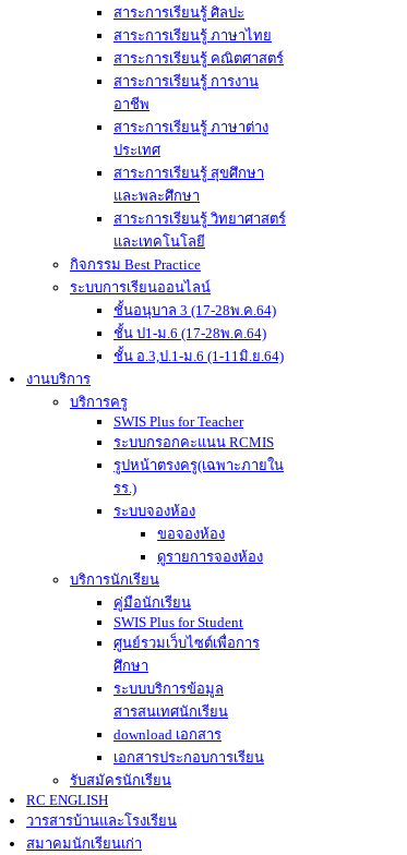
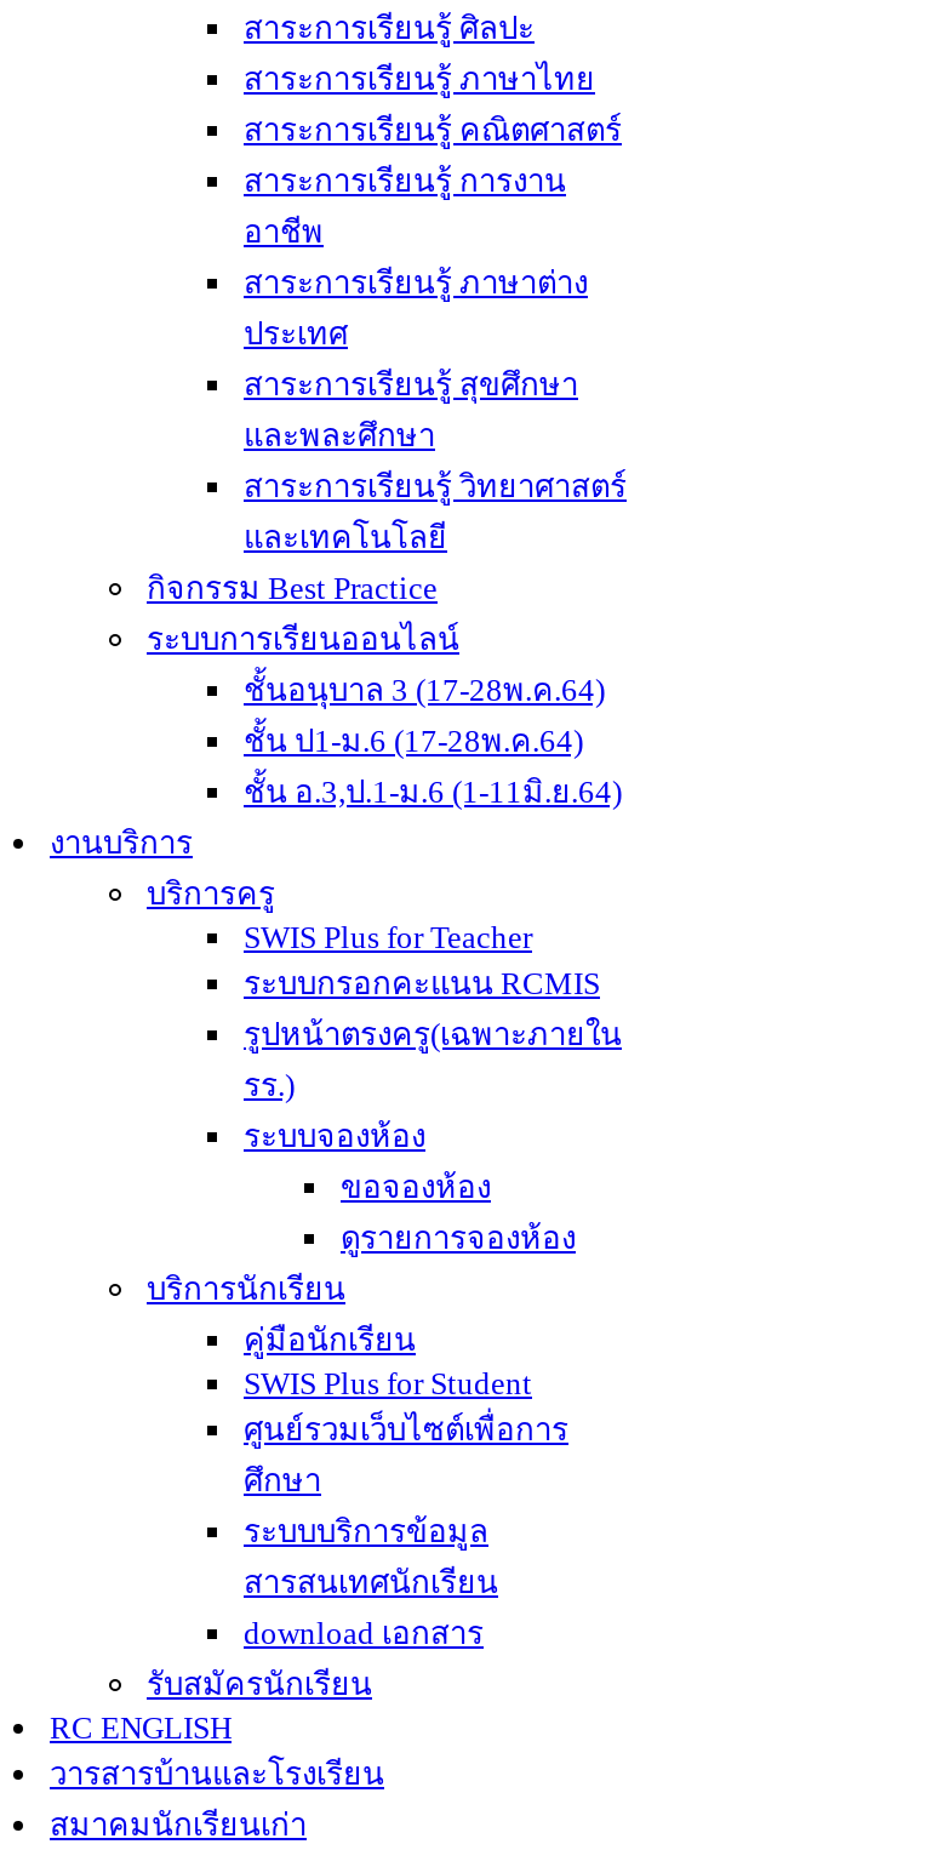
[113,749,264,766] เอกสารประกอบการเรียน -> none

